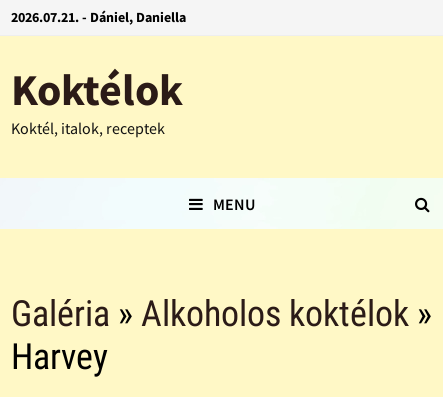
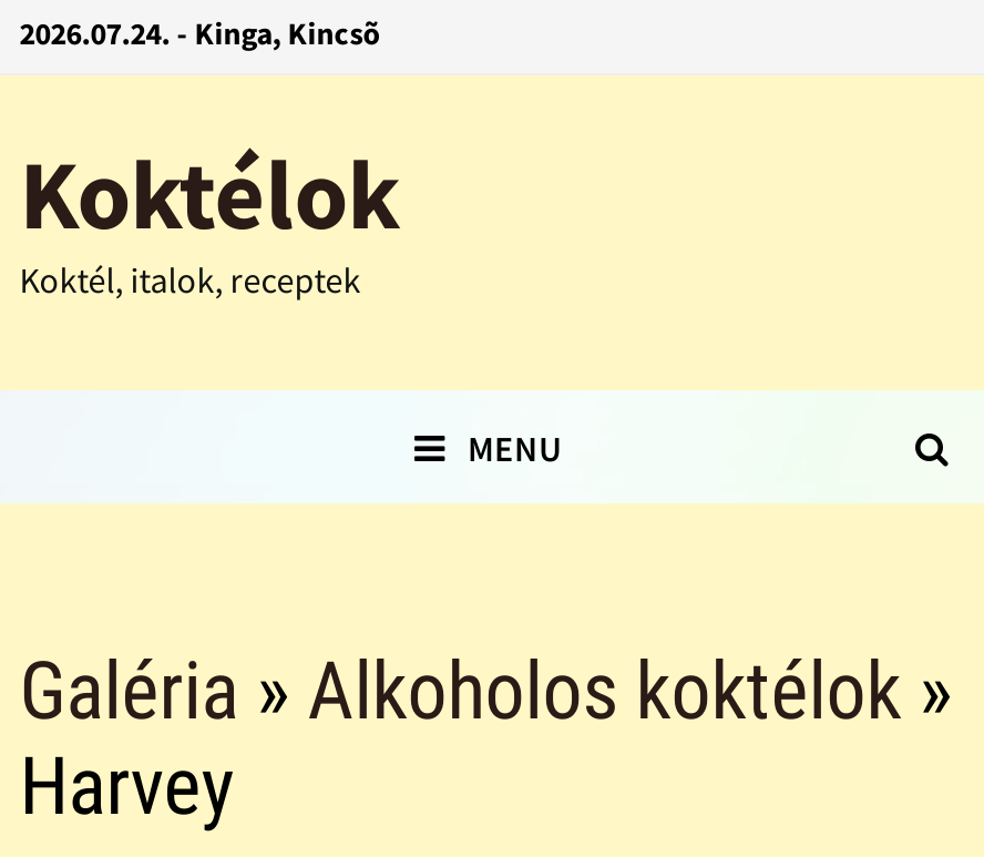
[11,8,186,26] 2026.07.21. - Dániel, Daniella -> [20,13,381,53] 2026.07.24. - Kinga, Kincsõ

